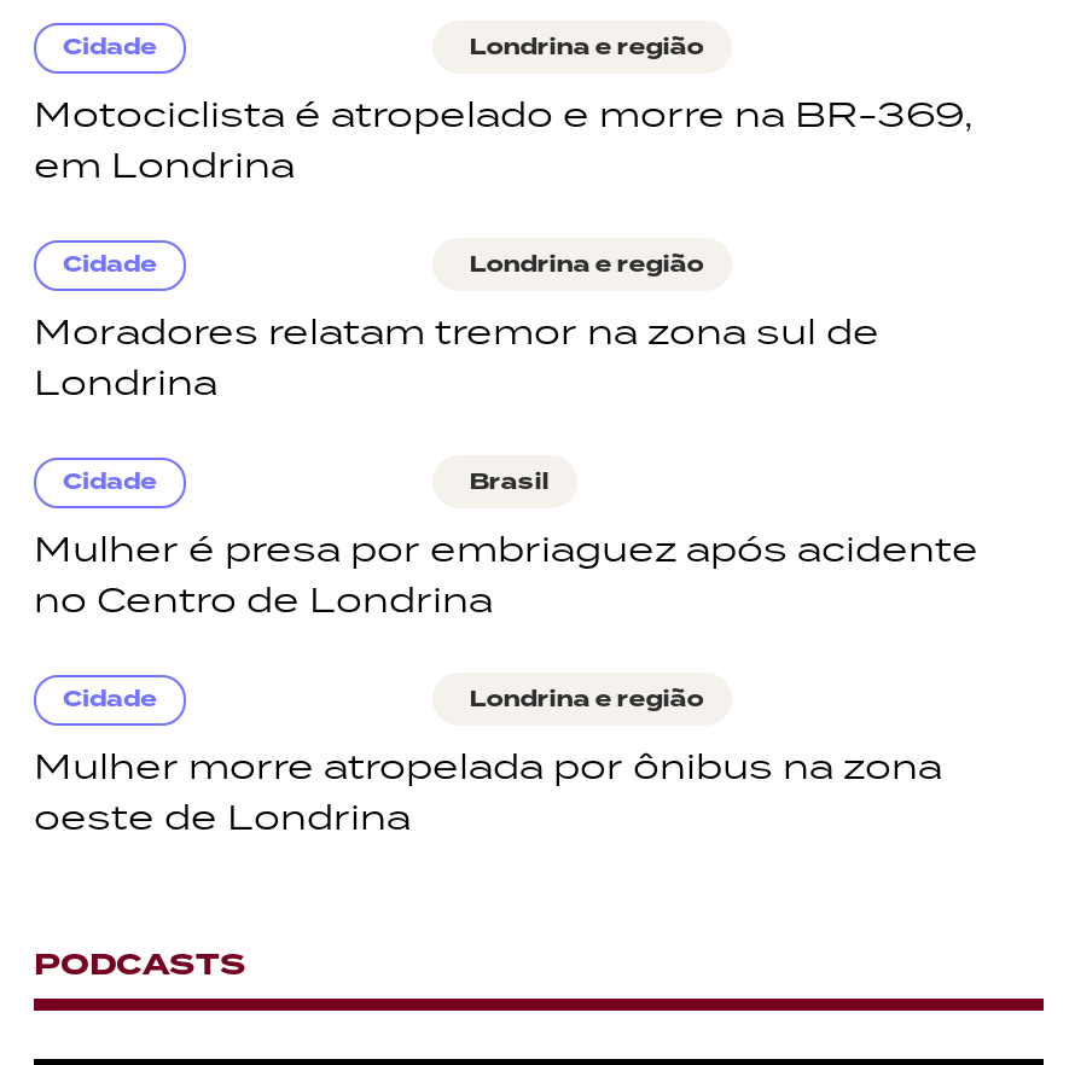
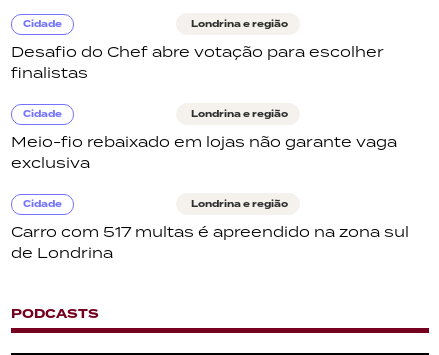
[34,91,974,187] Motociclista é atropelado e morre na BR-369, | em Londrina -> [11,42,384,82] Desafio do Chef abre votação para escolher | finalistas
[34,308,978,622] Moradores relatam tremor na zona sul de | Londrina | Cidade | Brasil | Mulher é presa por embriaguez após acidente | no Centro de Londrina -> [11,132,397,172] Meio-fio rebaixado em lojas não garante vaga | exclusiva
[34,743,942,839] Mulher morre atropelada por ônibus na zona | oeste de Londrina -> [11,222,409,262] Carro com 517 multas é apreendido na zona sul | de Londrina

